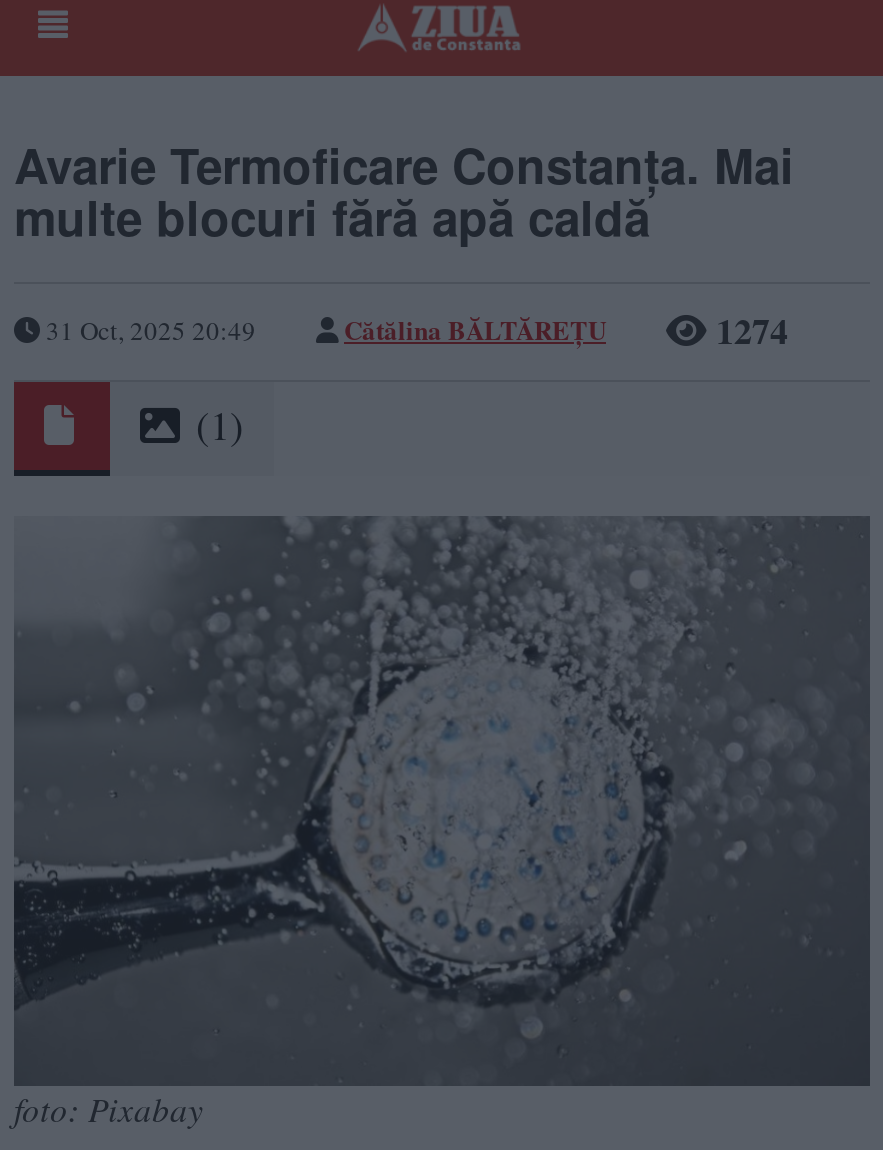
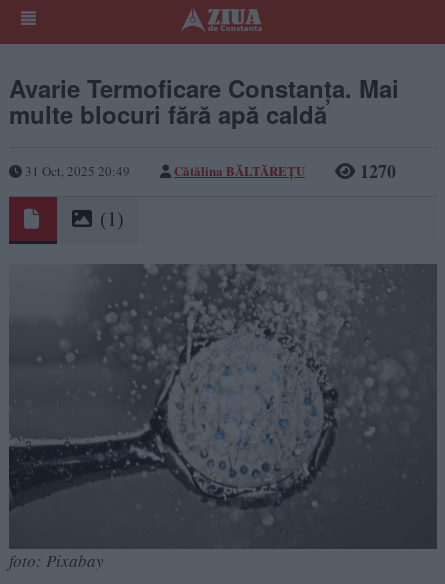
[706,303,788,355] 1274 -> [355,157,396,183] 1270

